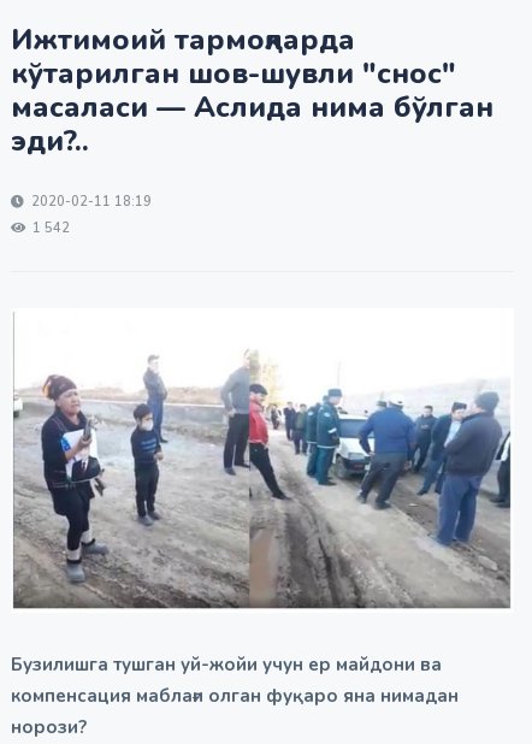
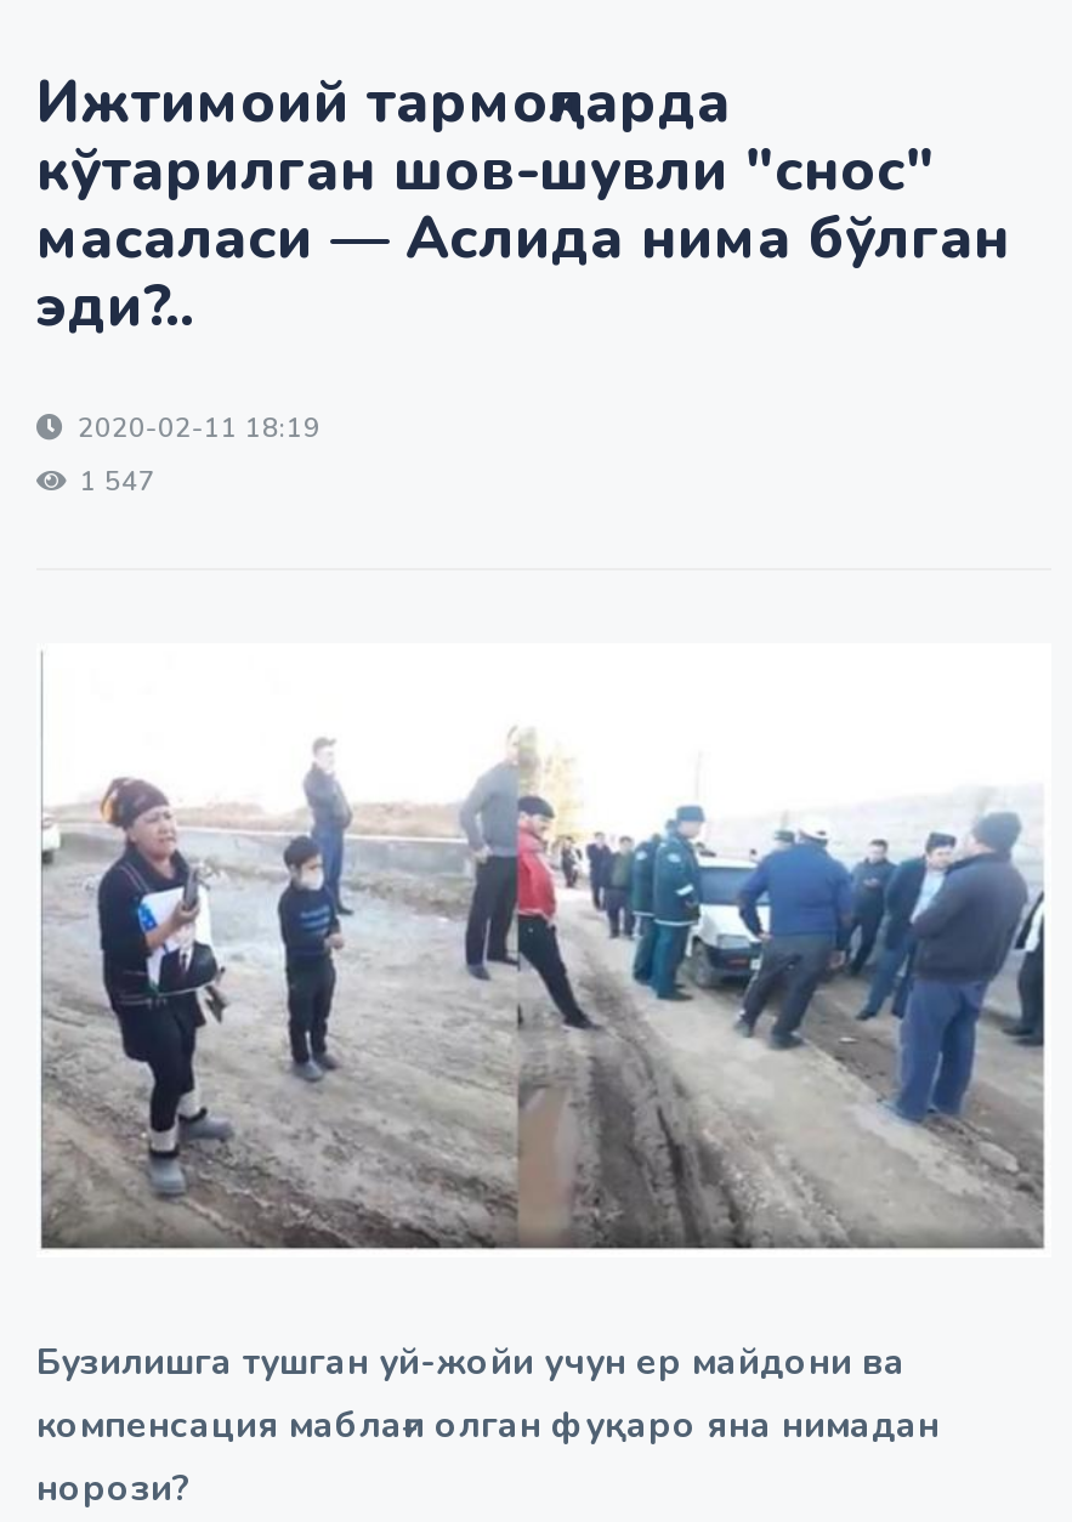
[29,219,70,237] 1 542 -> [73,464,155,500] 1 547

